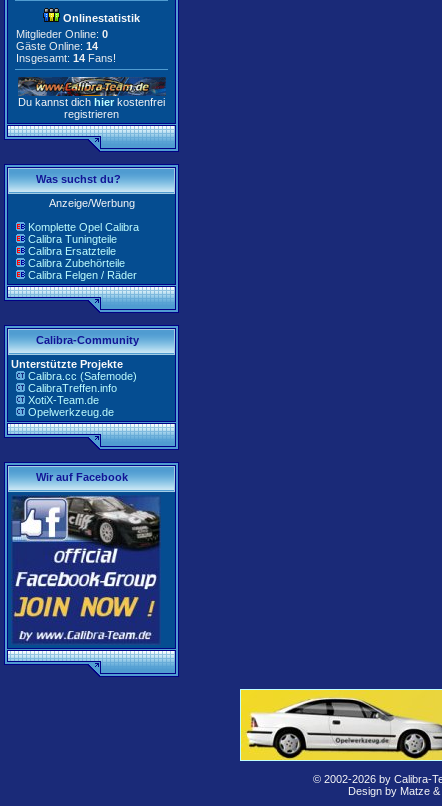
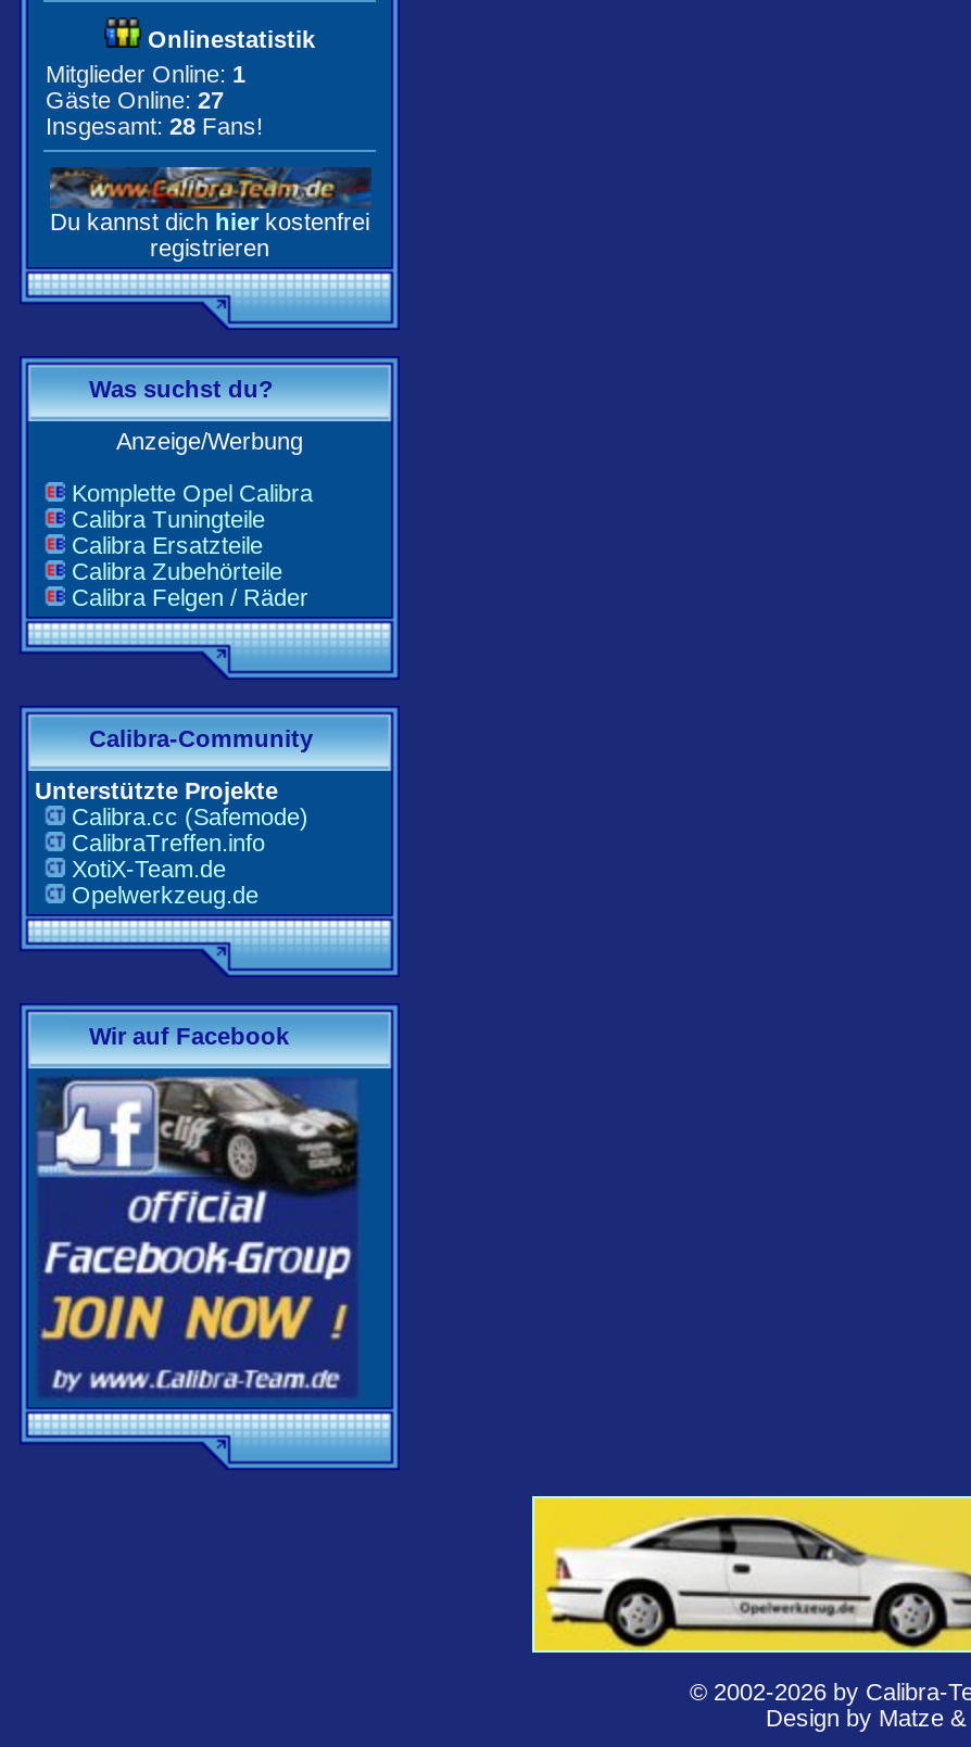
[16,27,108,39] Mitglieder Online: 0 -> [46,60,245,86] Mitglieder Online: 1
[16,39,98,51] Gäste Online: 14 -> [46,86,224,112] Gäste Online: 27
[16,51,116,63] Insgesamt: 14 Fans! -> [46,112,263,138] Insgesamt: 28 Fans!

